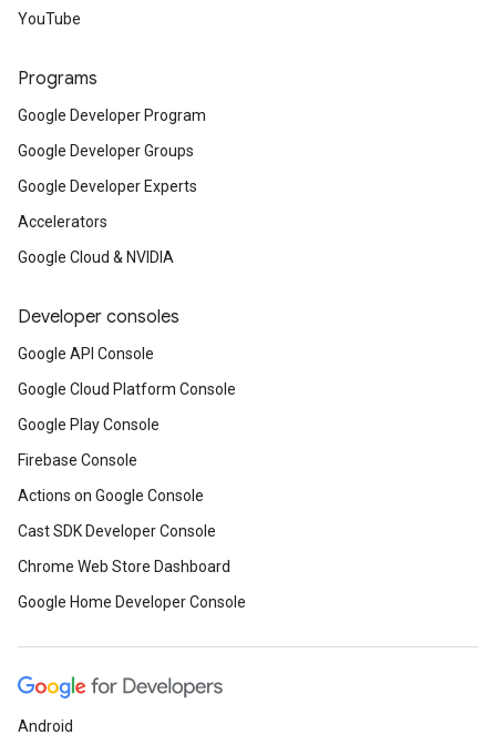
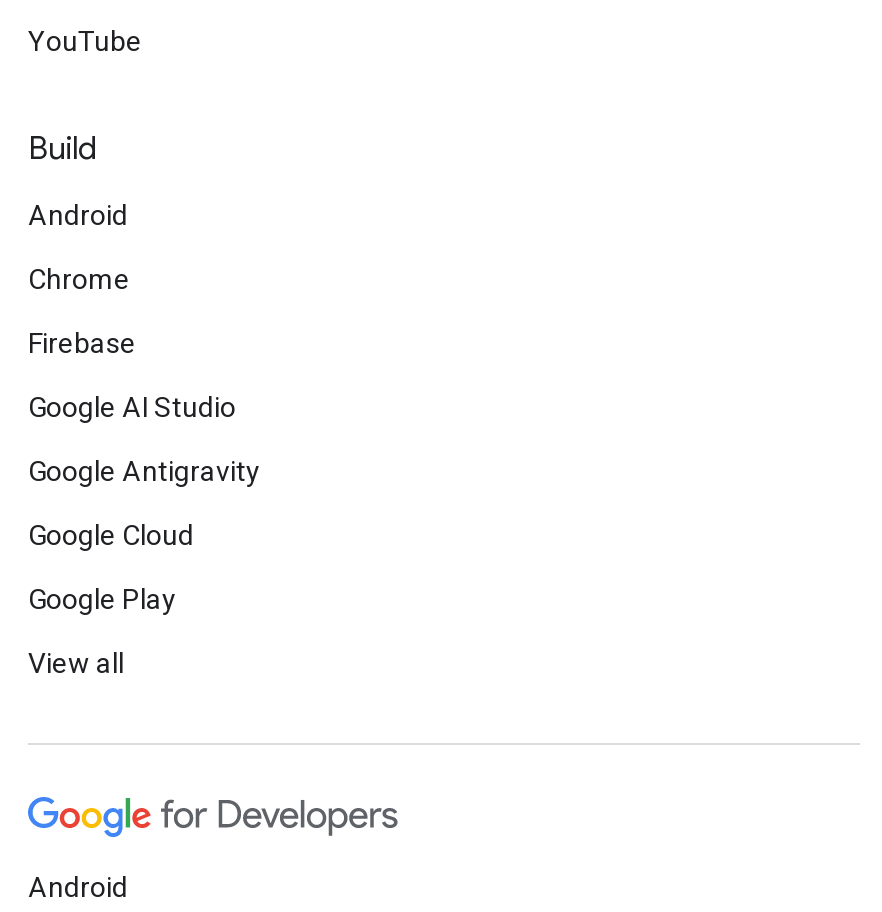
[18,68,246,611] Programs | Google Developer Program | Google Developer Groups | Google Developer Experts | Accelerators | Google Cloud & NVIDIA | Developer consoles | Google API Console | Google Cloud Platform Console | Google Play Console | Firebase Console | Actions on Google Console | Cast SDK Developer Console | Chrome Web Store Dashboard | Google Home Developer Console -> [28,129,260,679] Build | Android | Chrome | Firebase | Google AI Studio | Google Antigravity | Google Cloud | Google Play | View all

